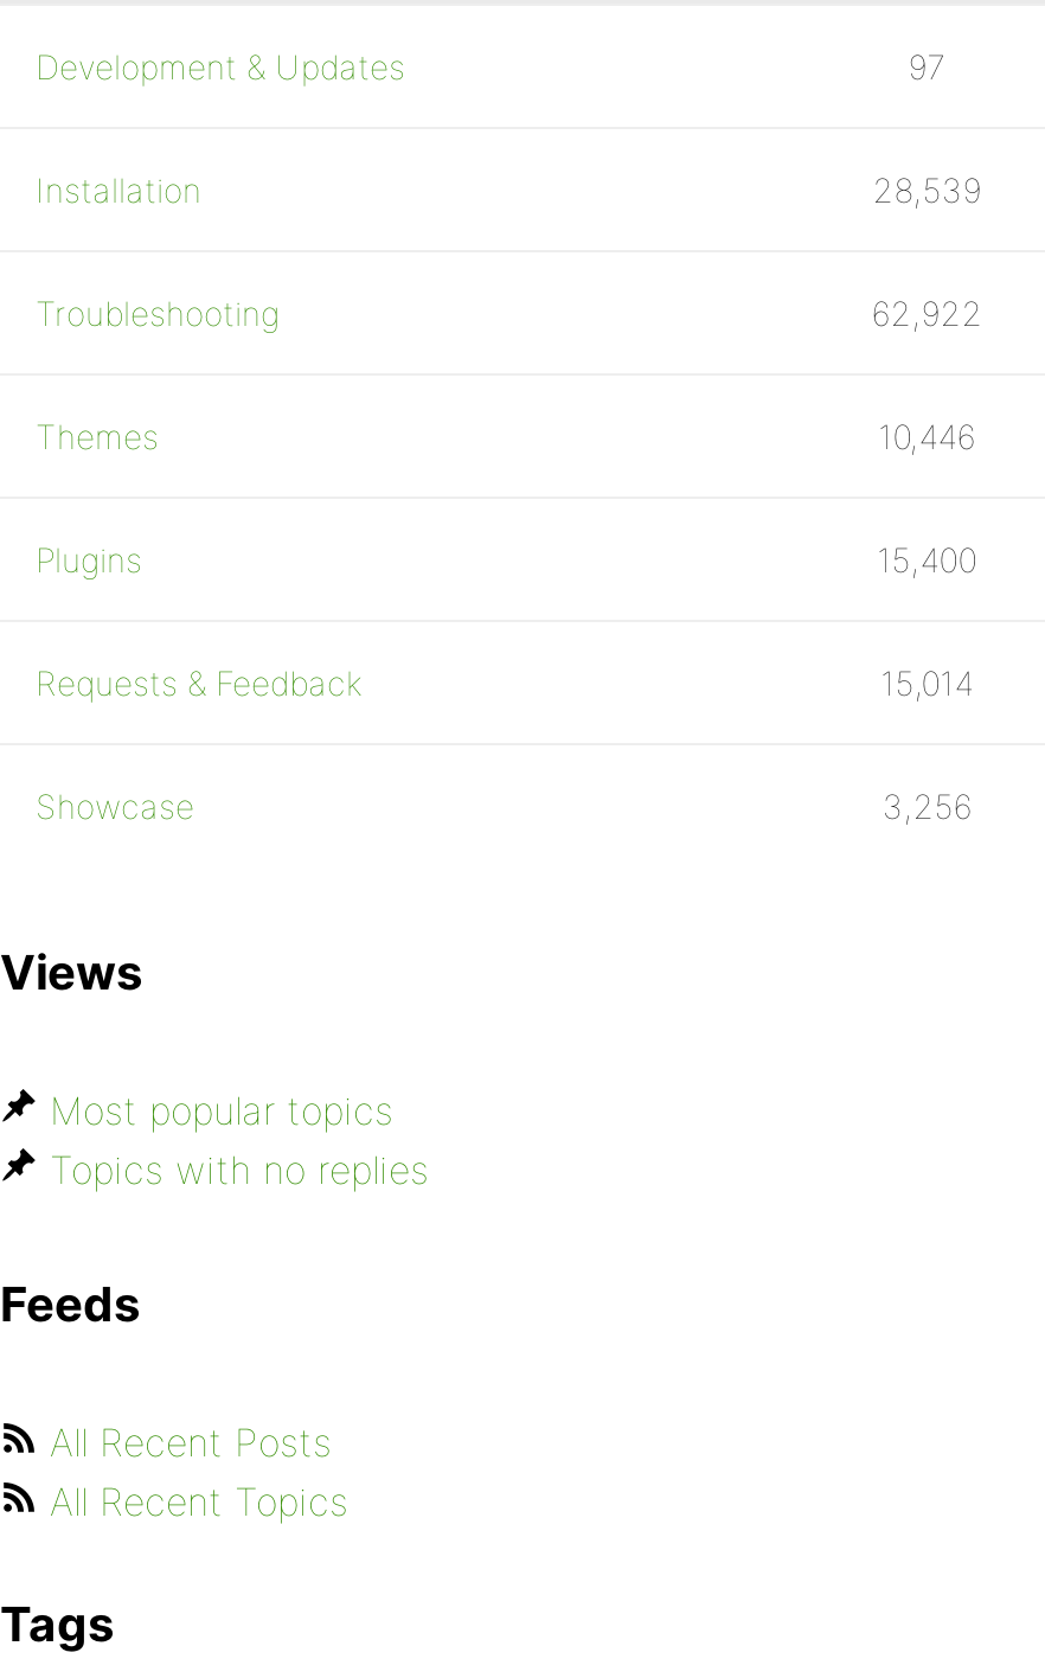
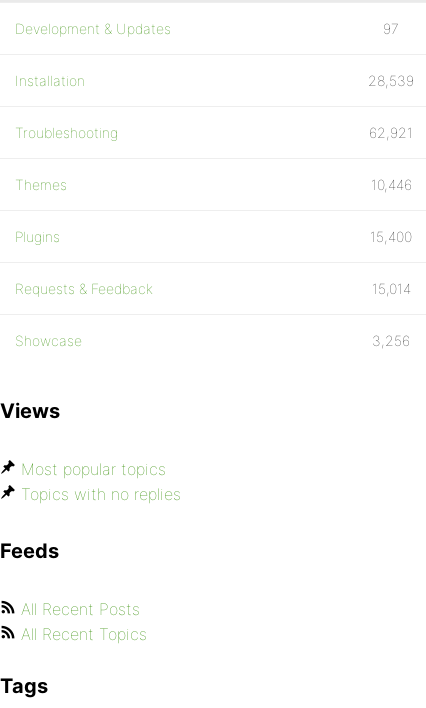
[871,293,983,333] 62,922 -> [369,124,413,141] 62,921

